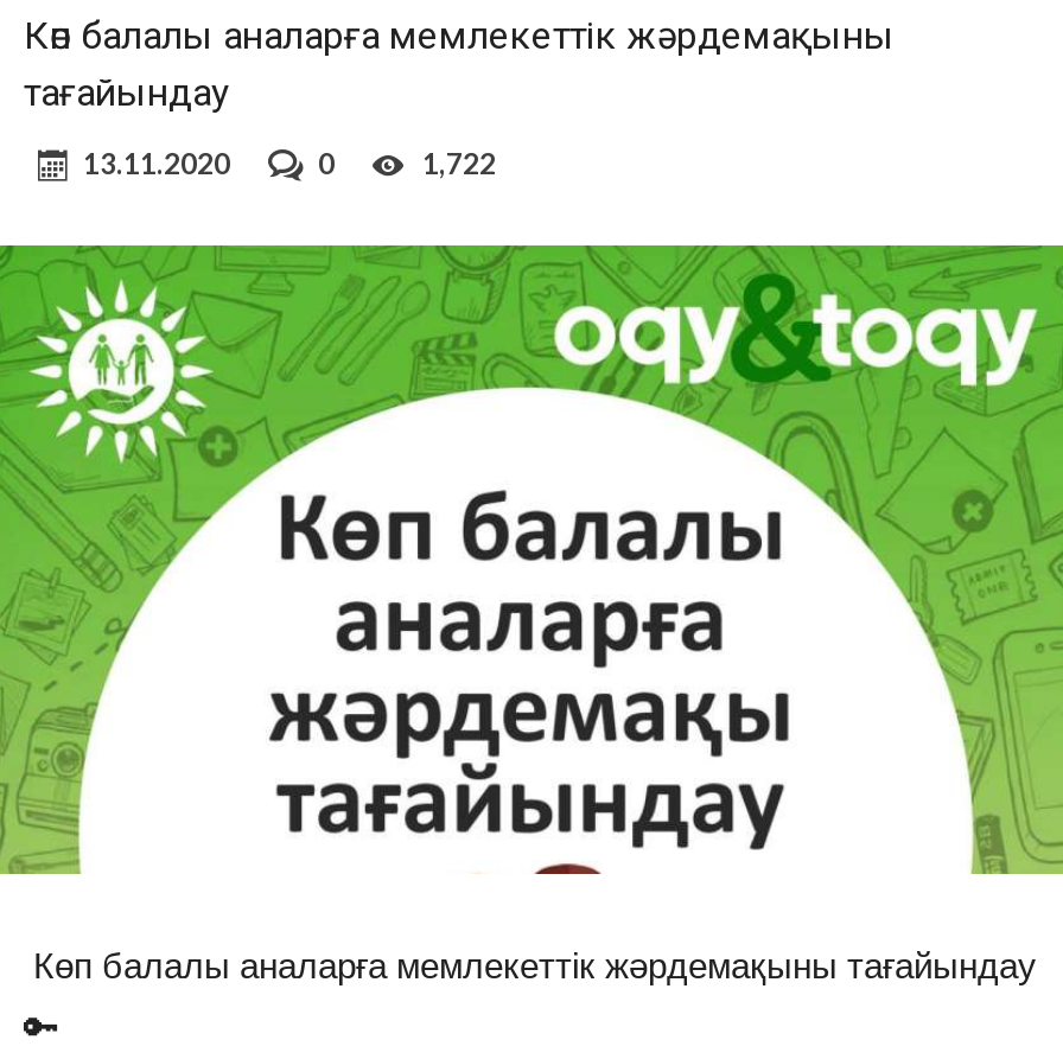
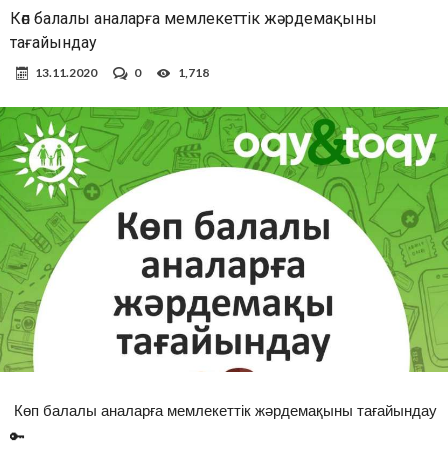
[418,146,496,181] 1,722 -> [176,65,209,80] 1,718

